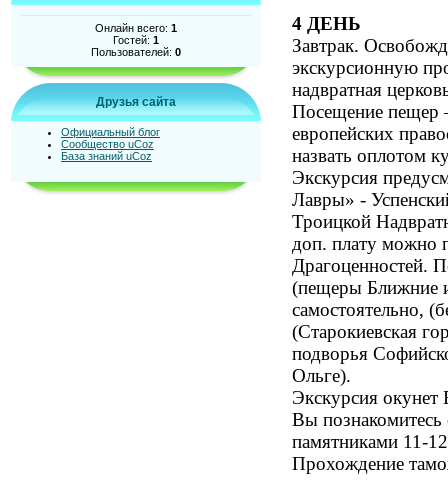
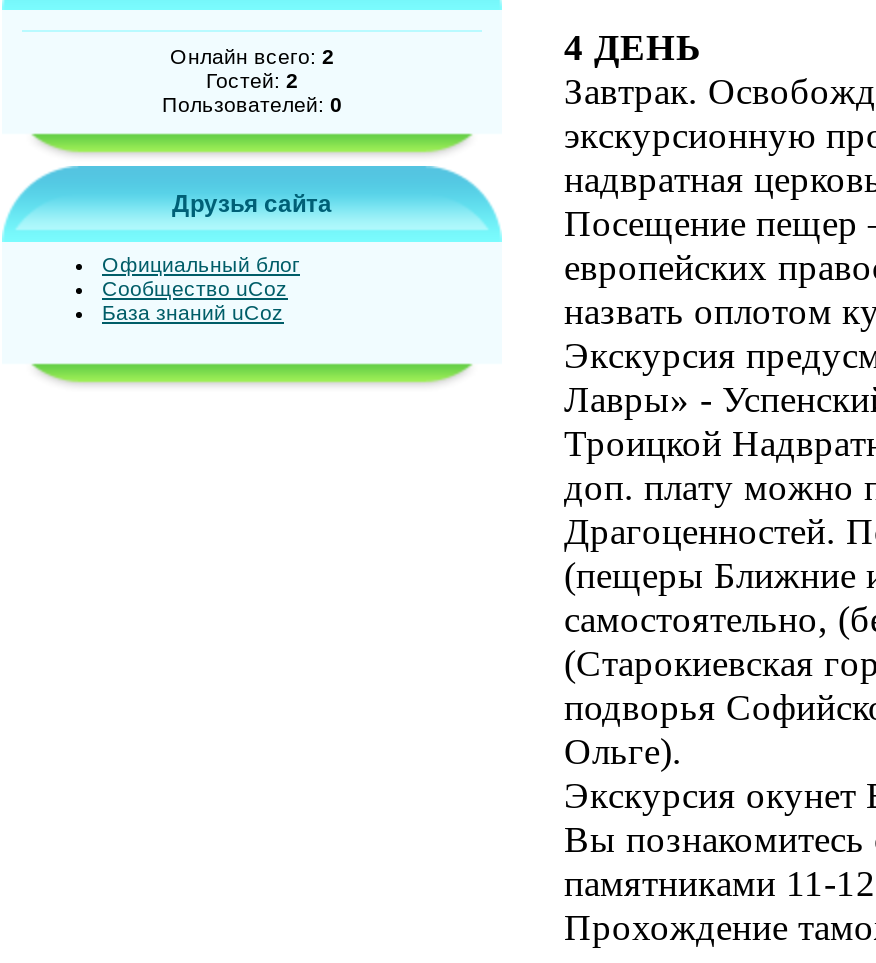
[95,22,177,34] Онлайн всего: 1 -> [170,43,334,67] Онлайн всего: 2
[113,34,159,46] Гостей: 1 -> [206,67,298,91] Гостей: 2

